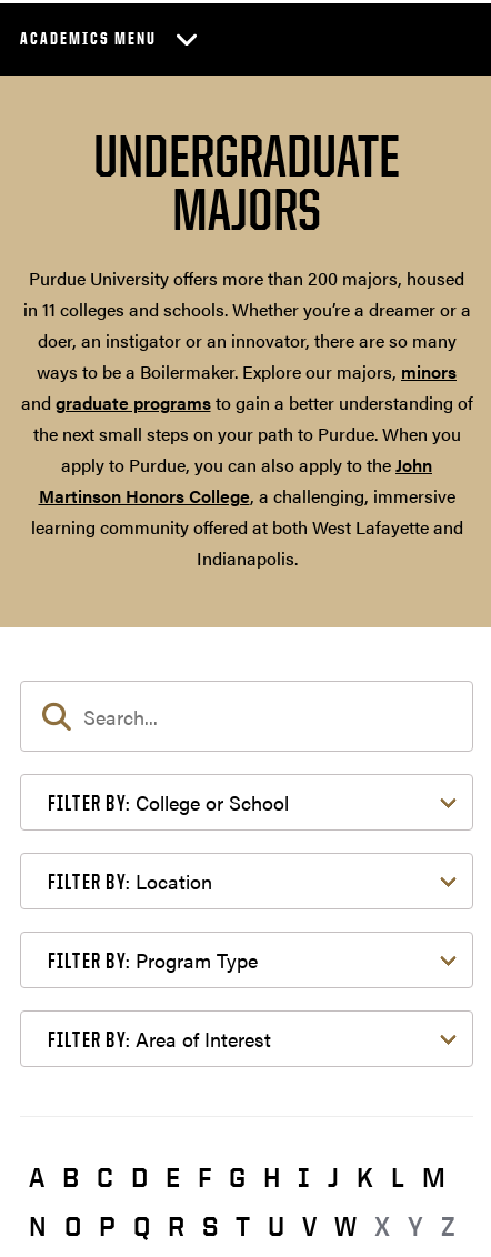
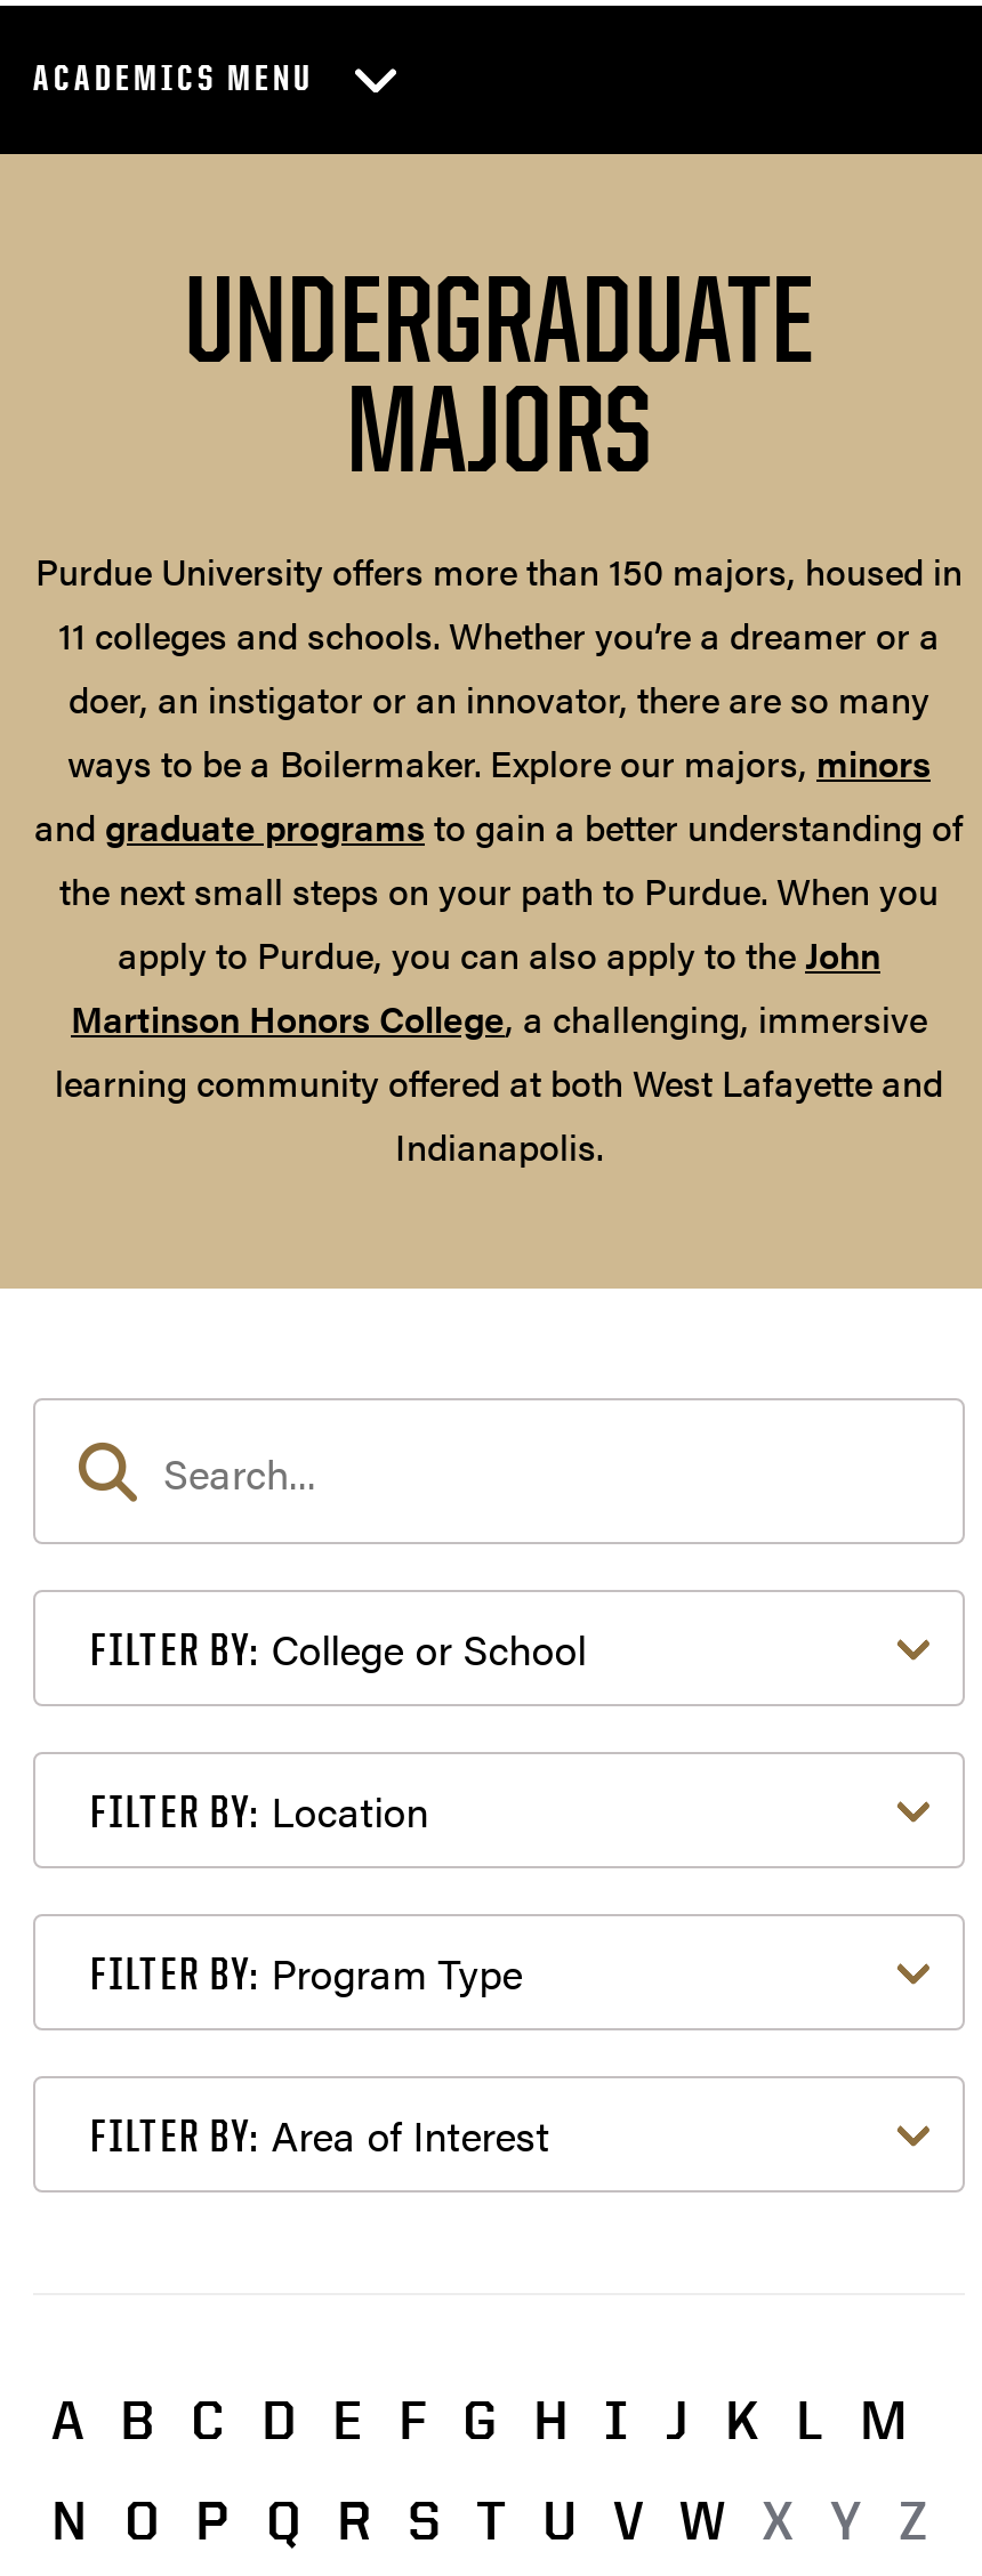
[23,266,470,322] Purdue University offers more than 200 majors, housed | in 11 colleges and schools. Whether you’re a dreamer or a -> [35,545,963,661] Purdue University offers more than 150 majors, housed in | 11 colleges and schools. Whether you’re a dreamer or a

